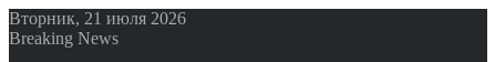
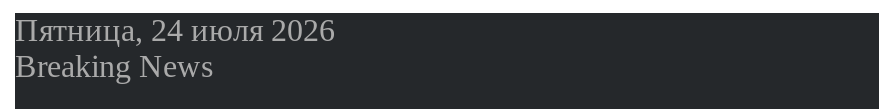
[9,9,186,28] Вторник, 21 июля 2026 -> [15,13,335,47] Пятница, 24 июля 2026

